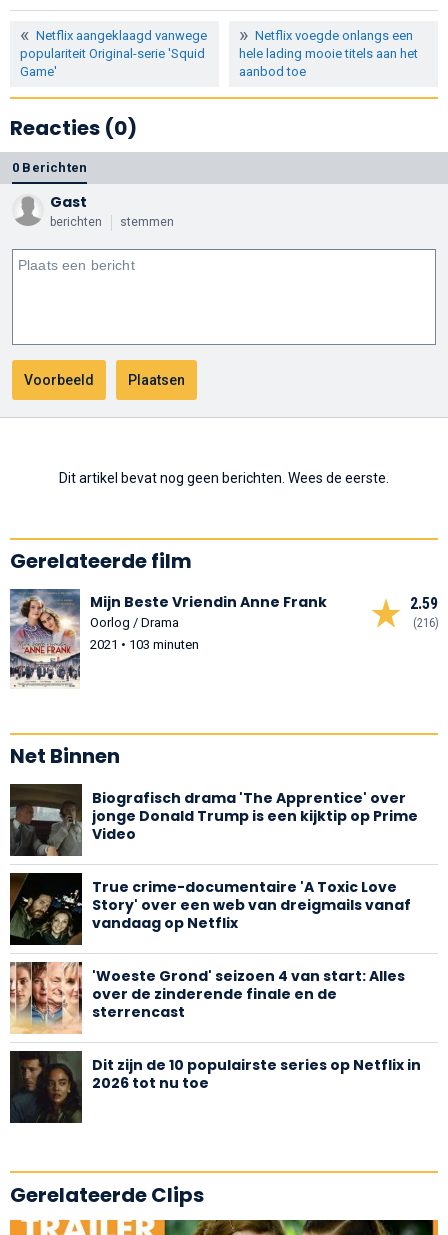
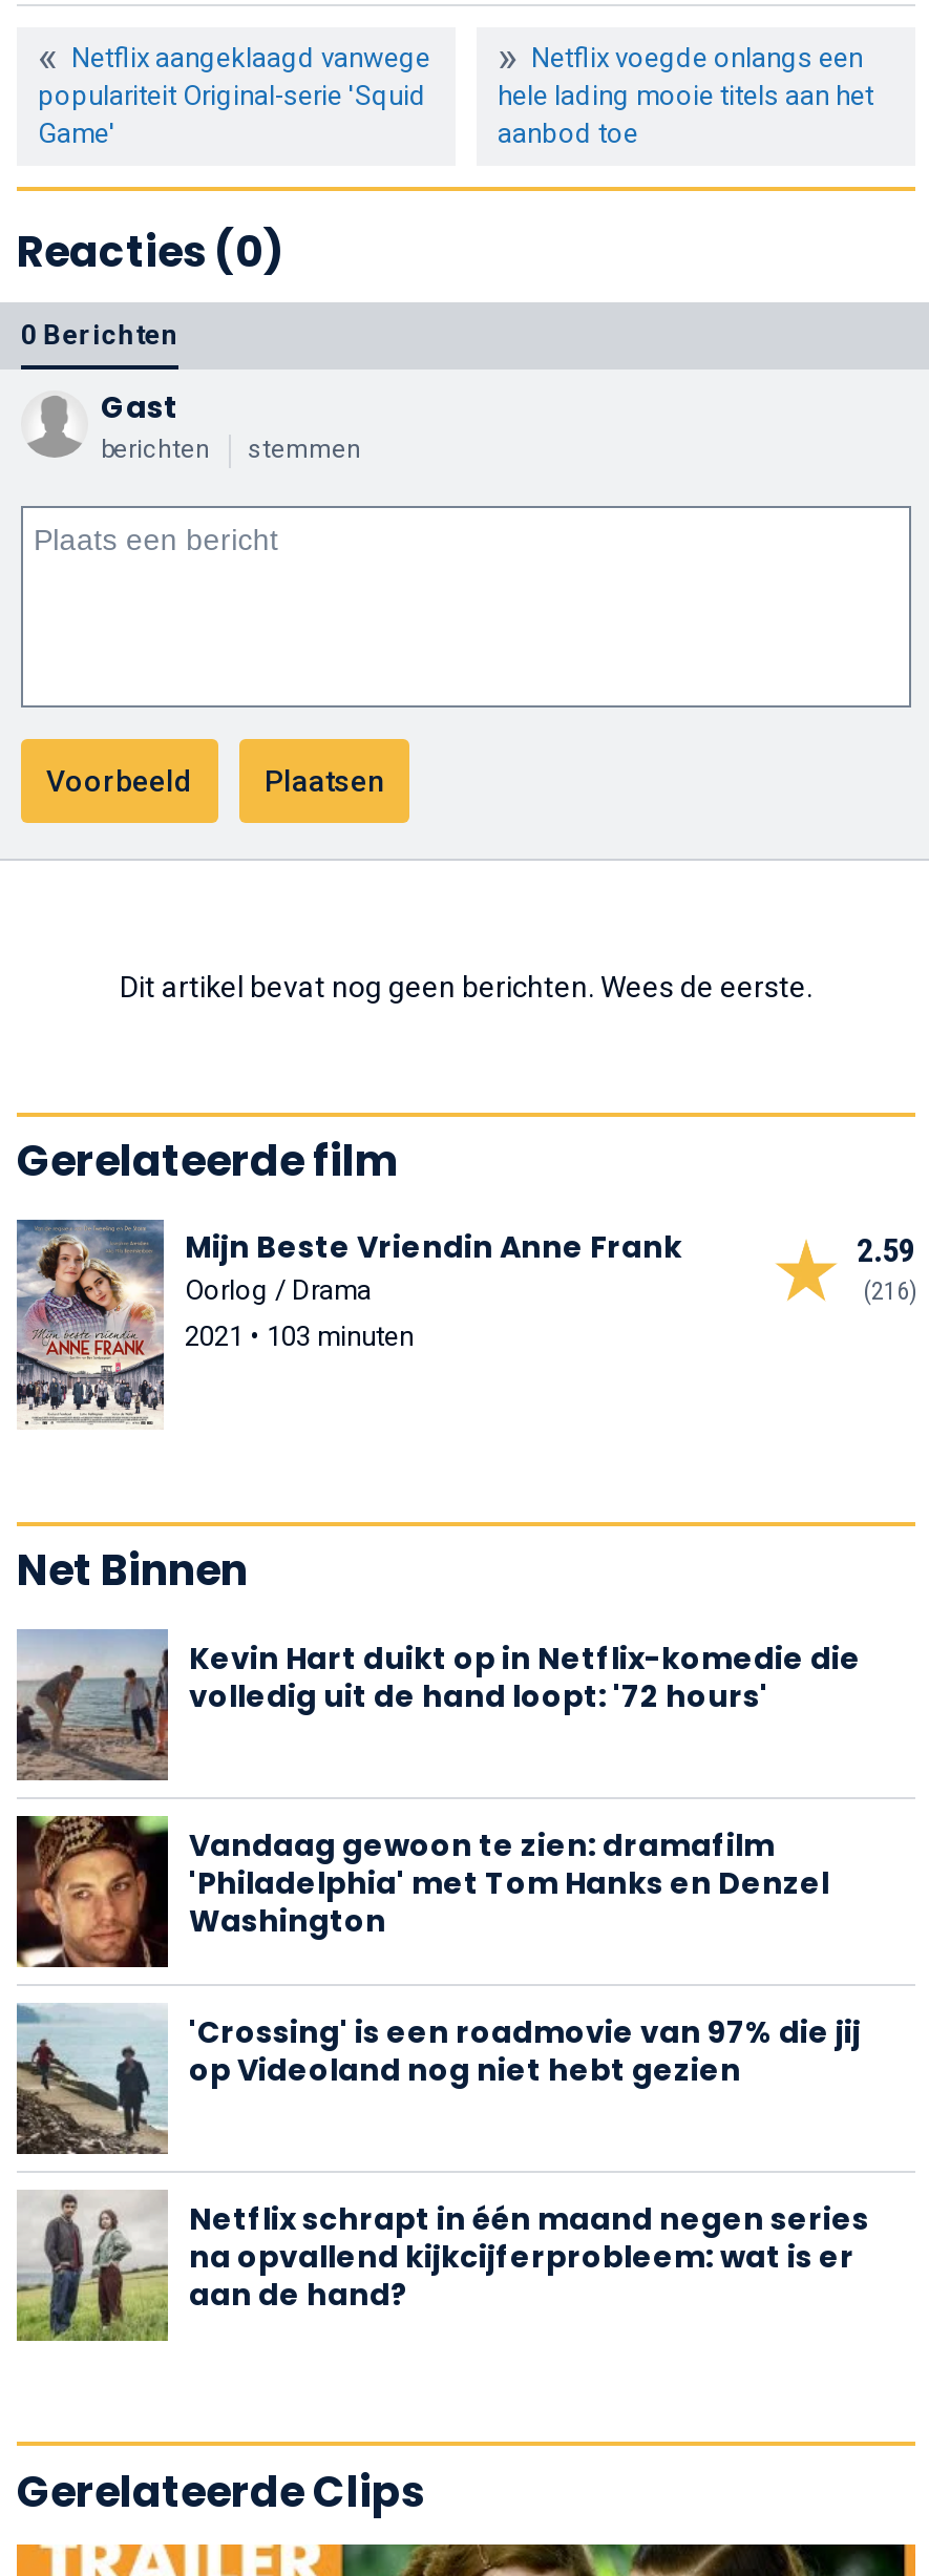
[9,783,418,857] [image] | Biografisch drama 'The Apprentice' over | jonge Donald Trump is een kijktip op Prime | Video -> [15,1629,861,1782] [image] | Kevin Hart duikt op in Netflix-komedie die | volledig uit de hand loopt: '72 hours'
[9,872,411,946] [image] | True crime-documentaire 'A Toxic Love | Story' over een web van dreigmails vanaf | vandaag op Netflix -> [15,1814,829,1969] [image] | Vandaag gewoon te zien: dramafilm | 'Philadelphia' met Tom Hanks en Denzel | Washington
[9,961,405,1035] [image] | 'Woeste Grond' seizoen 4 van start: Alles | over de zinderende finale en de | sterrencast -> [15,2003,861,2156] [image] | 'Crossing' is een roadmovie van 97% die jij | op Videoland nog niet hebt gezien
[9,1050,421,1124] [image] | Dit zijn de 10 populairste series op Netflix in | 2026 tot nu toe -> [15,2190,869,2343] [image] | Netflix schrapt in één maand negen series | na opvallend kijkcijferprobleem: wat is er | aan de hand?

